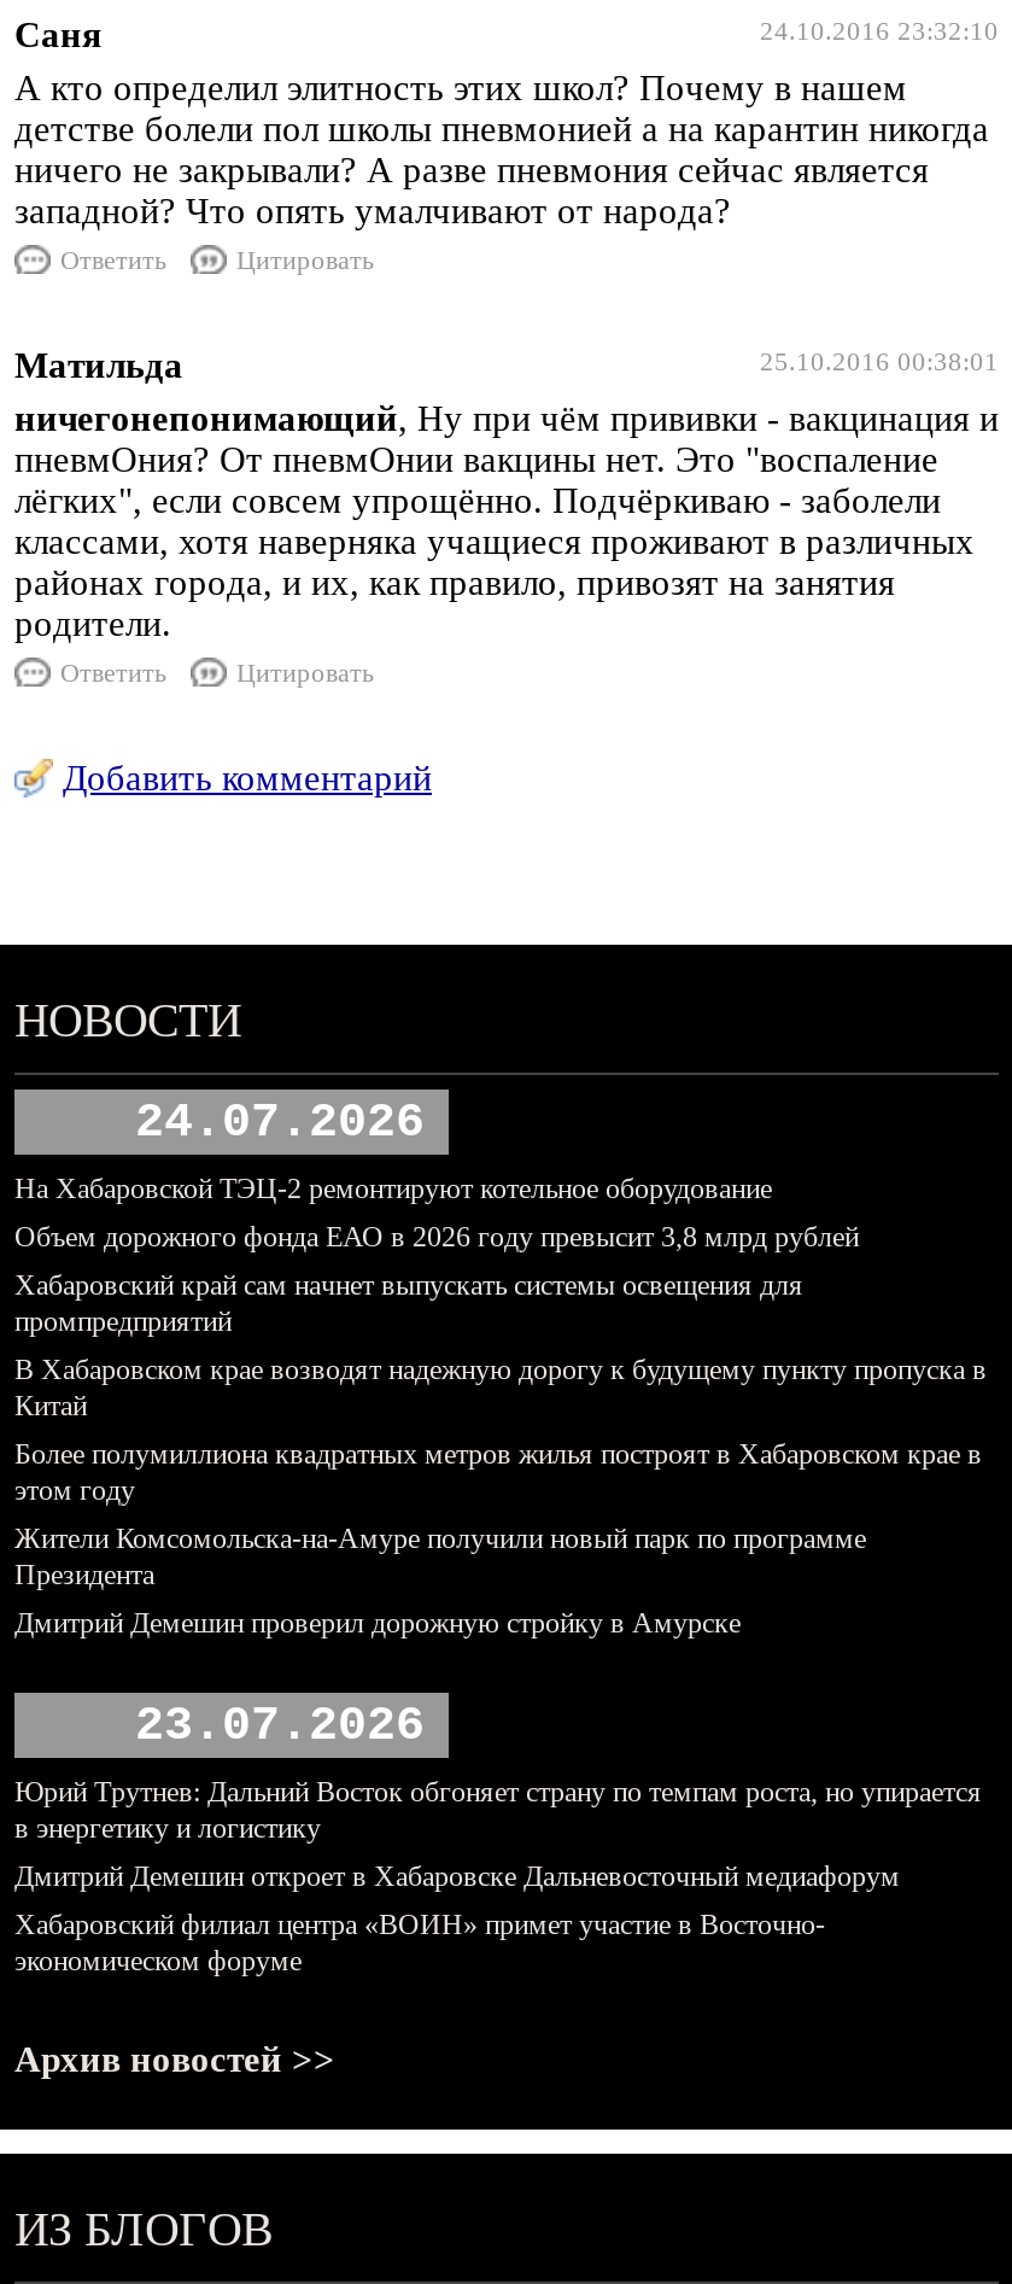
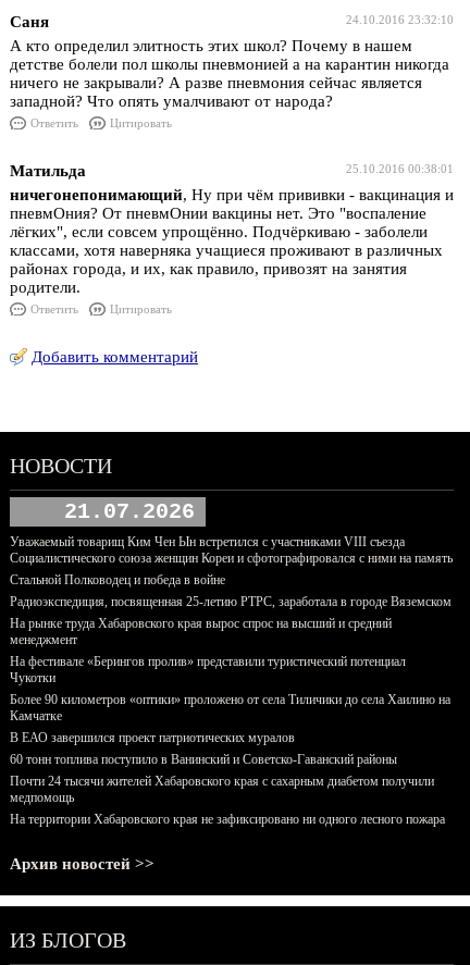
[14,1094,987,1978] 24.07.2026 | На Хабаровской ТЭЦ-2 ремонтируют котельное оборудование | Объем дорожного фонда ЕАО в 2026 году превысит 3,8 млрд рублей | Хабаровский край сам начнет выпускать системы освещения для | промпредприятий | В Хабаровском крае возводят надежную дорогу к будущему пункту пропуска в | Китай | Более полумиллиона квадратных метров жилья построят в Хабаровском крае в | этом году | Жители Комсомольска-на-Амуре получили новый парк по программе | Президента | Дмитрий Демешин проверил дорожную стройку в Амурске | 23.07.2026 | Юрий Трутнев: Дальний Восток обгоняет страну по темпам роста, но упирается | в энергетику и логистику | Дмитрий Демешин откроет в Хабаровске Дальневосточный медиафорум | Хабаровский филиал центра «ВОИН» примет участие в Восточно- | экономическом форуме -> [10,499,453,827] 21.07.2026 | Уважаемый товарищ Ким Чен Ын встретился с участниками VIII съезда | Социалистического союза женщин Кореи и сфотографировался с ними на память | Стальной Полководец и победа в войне | Радиоэкспедиция, посвященная 25-летию РТРС, заработала в городе Вяземском | На рынке труда Хабаровского края вырос спрос на высший и средний | менеджмент | На фестивале «Берингов пролив» представили туристический потенциал | Чукотки | Более 90 километров «оптики» проложено от села Тиличики до села Хаилино на | Камчатке | В ЕАО завершился проект патриотических муралов | 60 тонн топлива поступило в Ванинский и Советско-Гаванский районы | Почти 24 тысячи жителей Хабаровского края с сахарным диабетом получили | медпомощь | На территории Хабаровского края не зафиксировано ни одного лесного пожара

